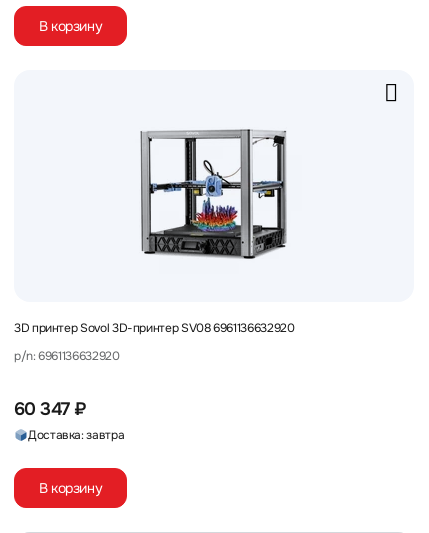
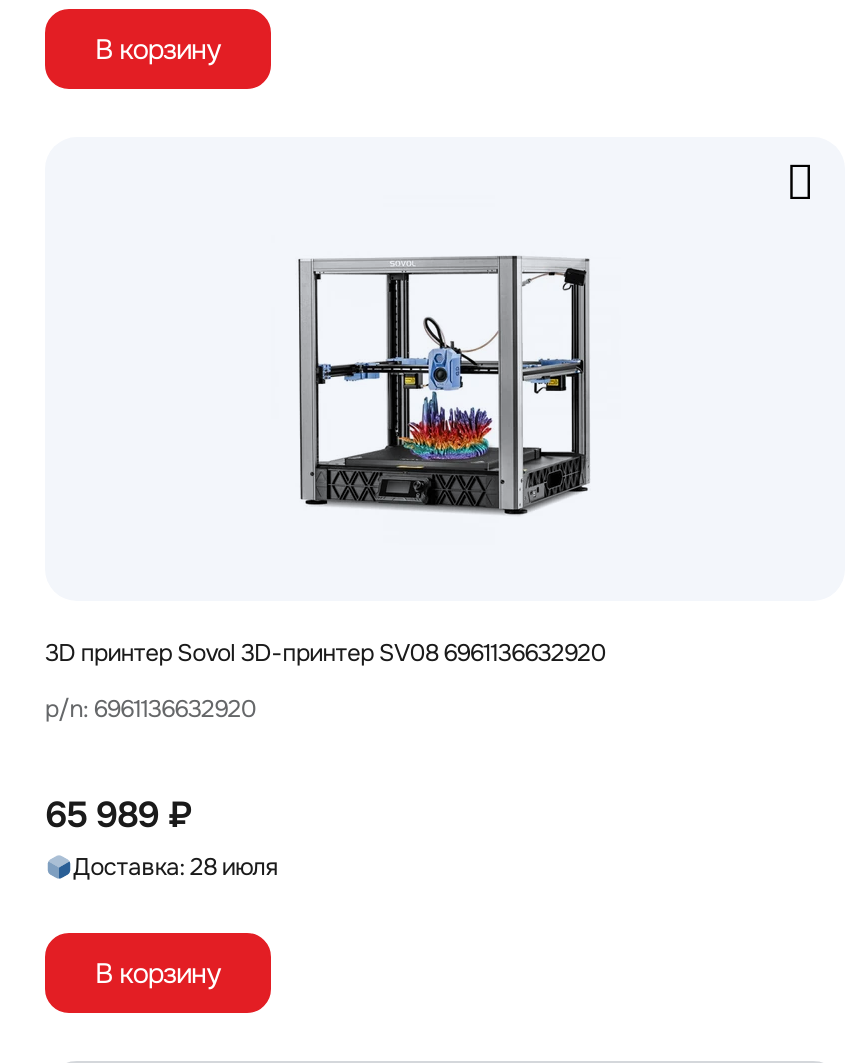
[14,398,124,443] 60 347 ₽ | Доставка: завтра -> [45,793,277,883] 65 989 ₽ | Доставка: 28 июля

